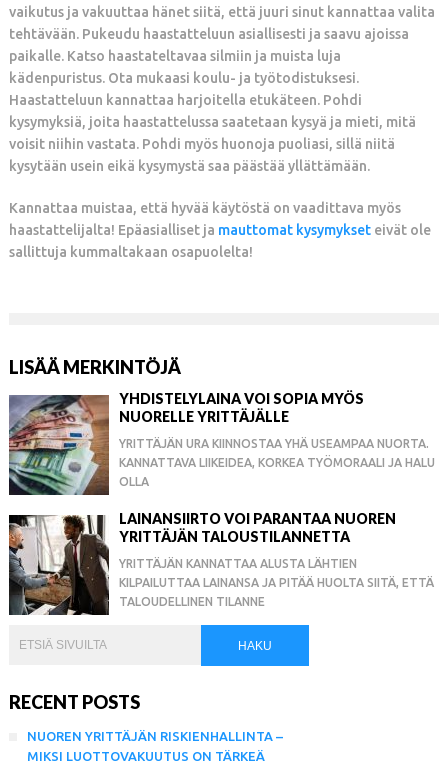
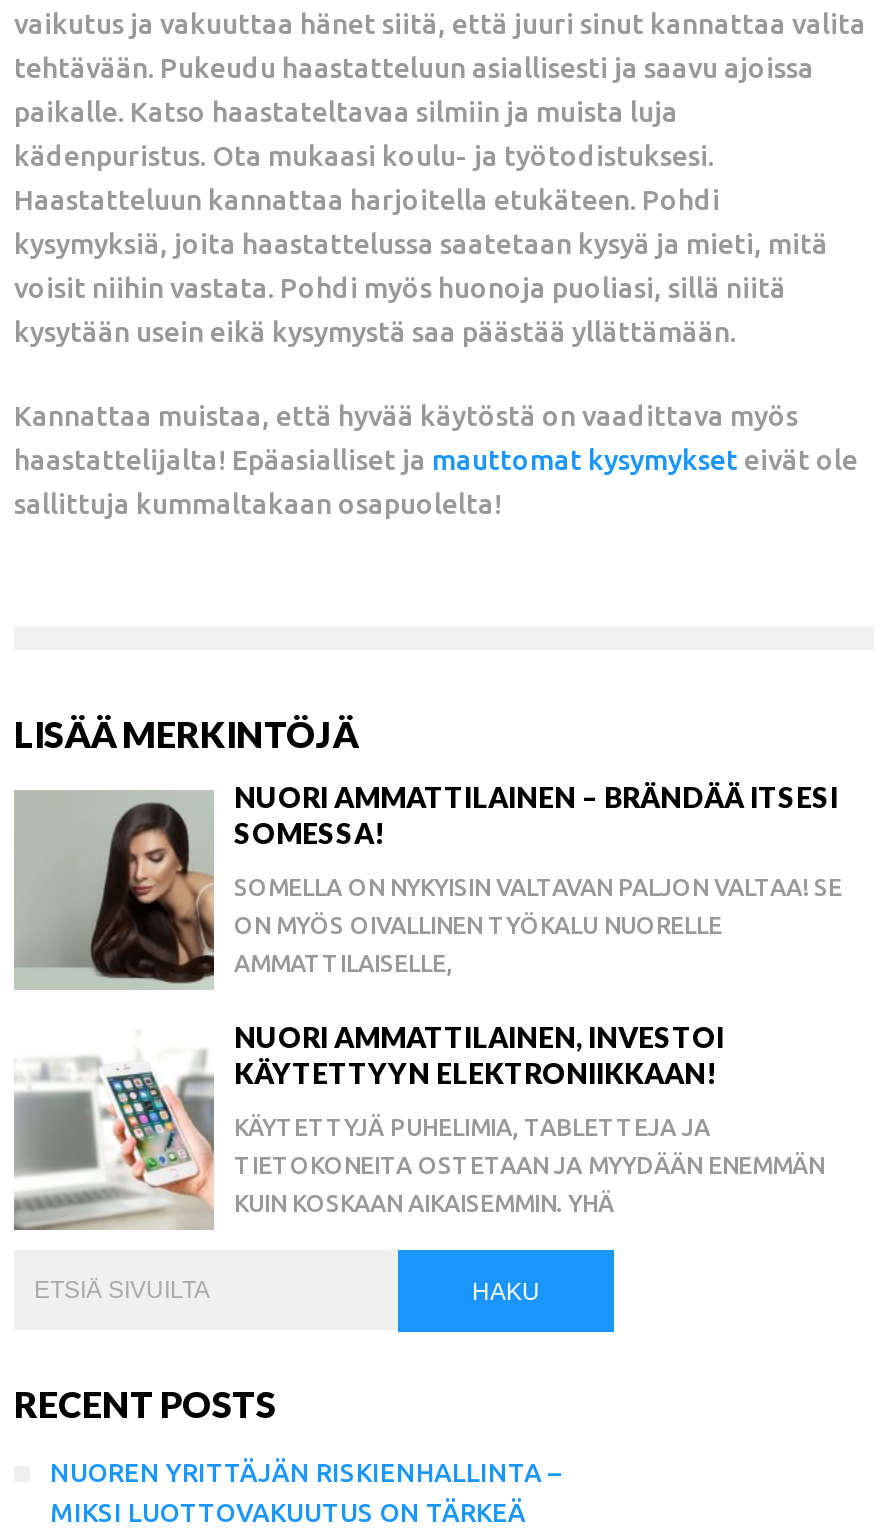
[8,390,364,496] [image] | YHDISTELYLAINA VOI SOPIA MYÖS | NUORELLE YRITTÄJÄLLE -> [14,781,838,990] [image] | NUORI AMMATTILAINEN – BRÄNDÄÄ ITSESI | SOMESSA!
[119,437,429,450] YRITTÄJÄN URA KIINNOSTAA YHÄ USEAMPAA NUORTA. -> [234,875,842,901] SOMELLA ON NYKYISIN VALTAVAN PALJON VALTAA! SE
[119,456,435,469] KANNATTAVA LIIKEIDEA, KORKEA TYÖMORAALI JA HALU -> [234,913,722,939] ON MYÖS OIVALLINEN TYÖKALU NUORELLE
[119,475,149,488] OLLA -> [234,951,452,977] AMMATTILAISELLE,
[8,510,396,616] [image] | LAINANSIIRTO VOI PARANTAA NUOREN | YRITTÄJÄN TALOUSTILANNETTA -> [14,1021,724,1230] [image] | NUORI AMMATTILAINEN, INVESTOI | KÄYTETTYYN ELEKTRONIIKKAAN!
[119,557,357,570] YRITTÄJÄN KANNATTAA ALUSTA LÄHTIEN -> [234,1115,710,1141] KÄYTETTYJÄ PUHELIMIA, TABLETTEJA JA
[119,576,434,589] KILPAILUTTAA LAINANSA JA PITÄÄ HUOLTA SIITÄ, ETTÄ -> [234,1153,824,1179] TIETOKONEITA OSTETAAN JA MYYDÄÄN ENEMMÄN
[119,595,265,608] TALOUDELLINEN TILANNE -> [234,1191,614,1217] KUIN KOSKAAN AIKAISEMMIN. YHÄ

